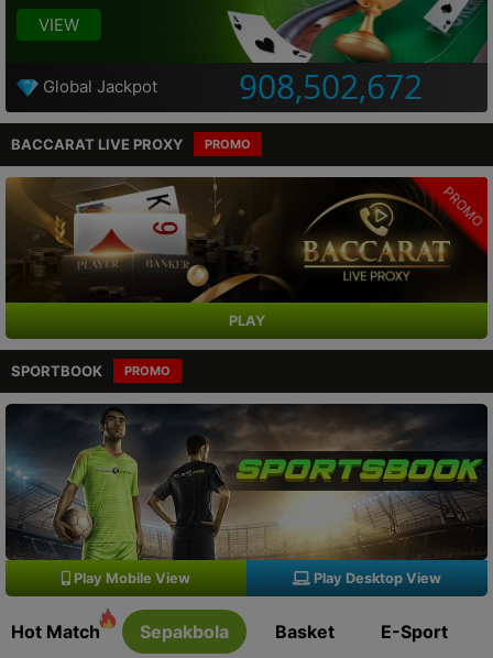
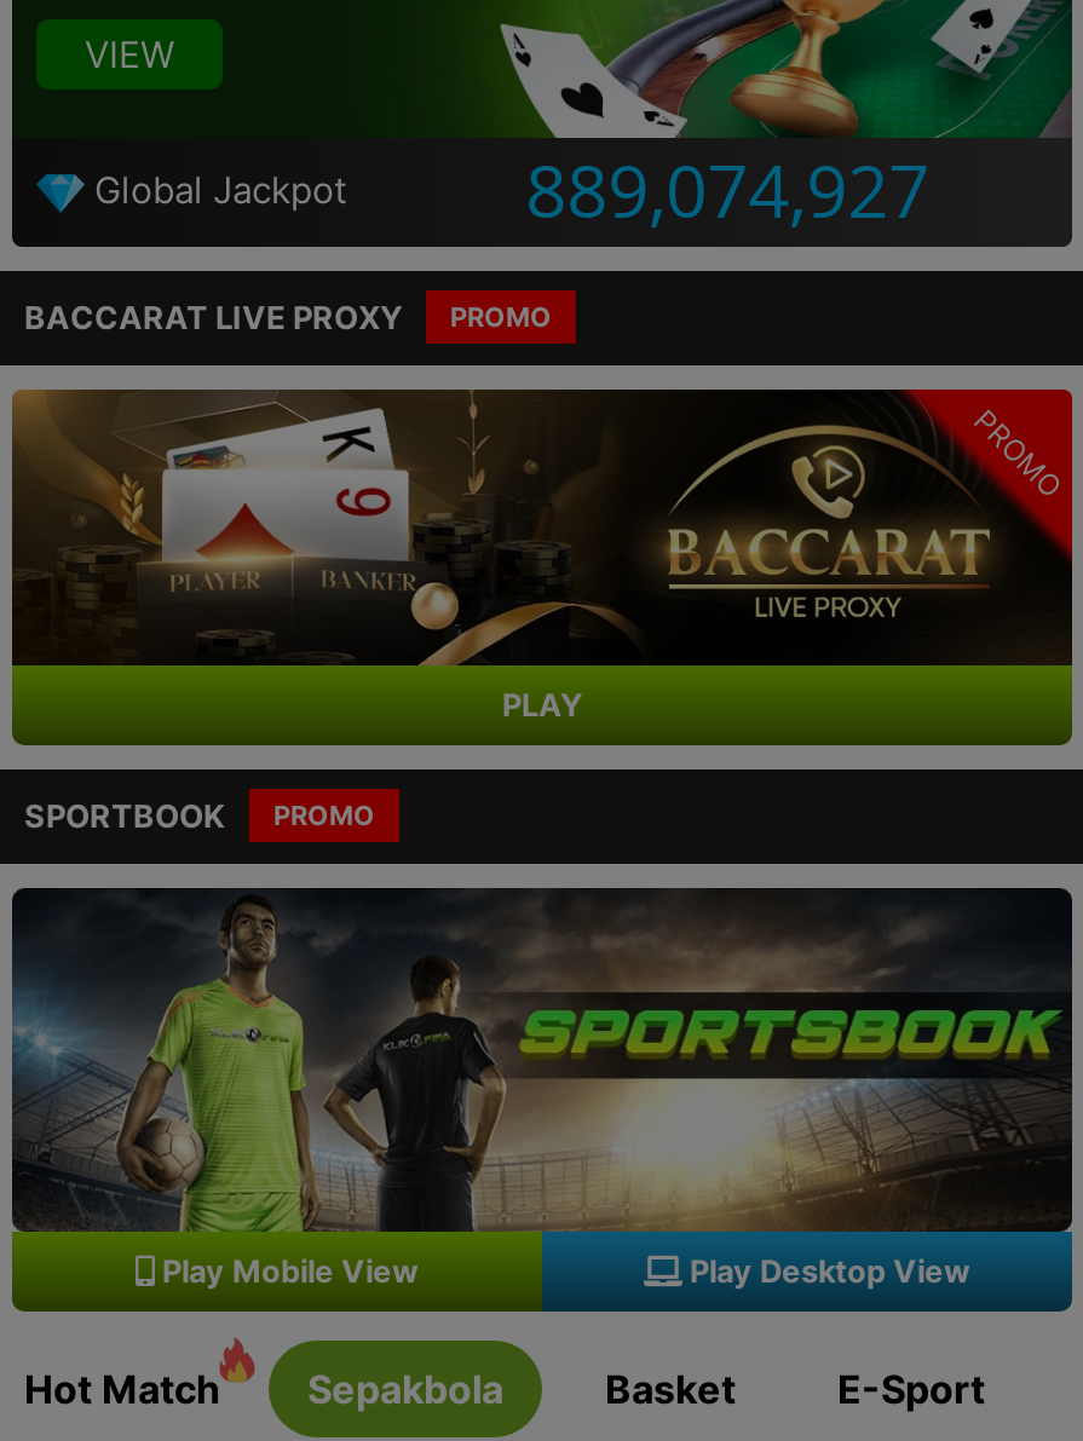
[239,64,423,108] 908,502,672 -> [525,142,930,238] 889,074,927

